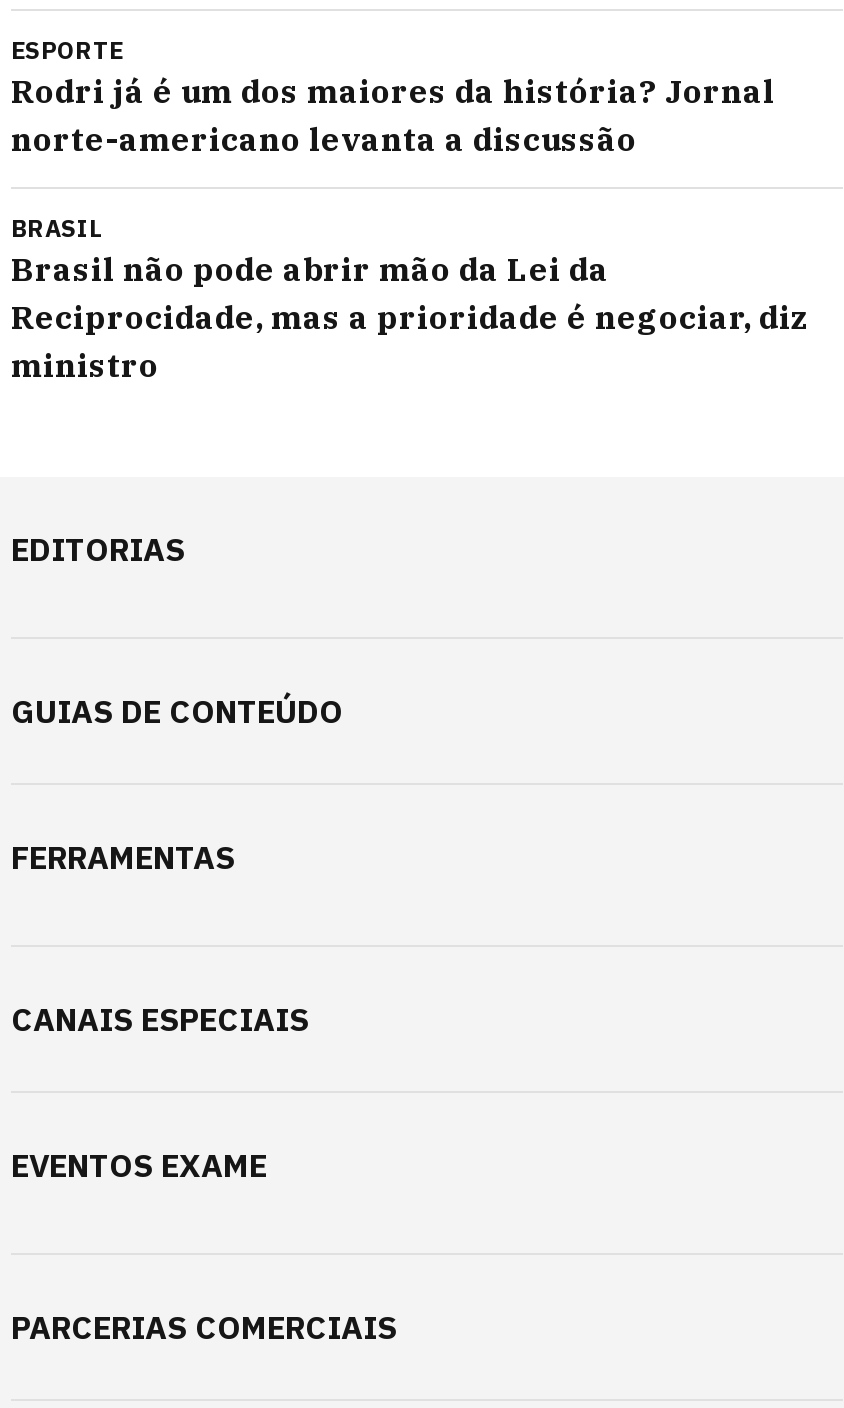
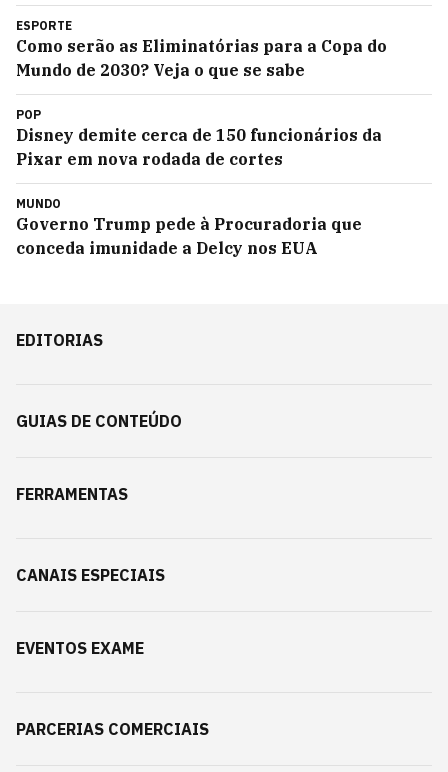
[11,71,809,385] Rodri já é um dos maiores da história? Jornal | norte-americano levanta a discussão | BRASIL | Brasil não pode abrir mão da Lei da | Reciprocidade, mas a prioridade é negociar, diz | ministro -> [16,36,387,258] Como serão as Eliminatórias para a Copa do | Mundo de 2030? Veja o que se sabe | POP | Disney demite cerca de 150 funcionários da | Pixar em nova rodada de cortes | MUNDO | Governo Trump pede à Procuradoria que | conceda imunidade a Delcy nos EUA

